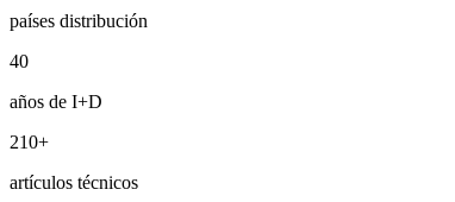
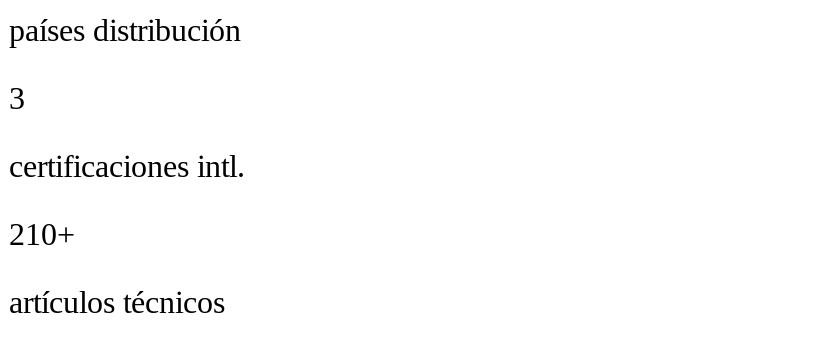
[10,51,29,71] 40 -> [9,81,25,115] 3
[10,91,102,111] años de I+D -> [9,149,245,183] certificaciones intl.

